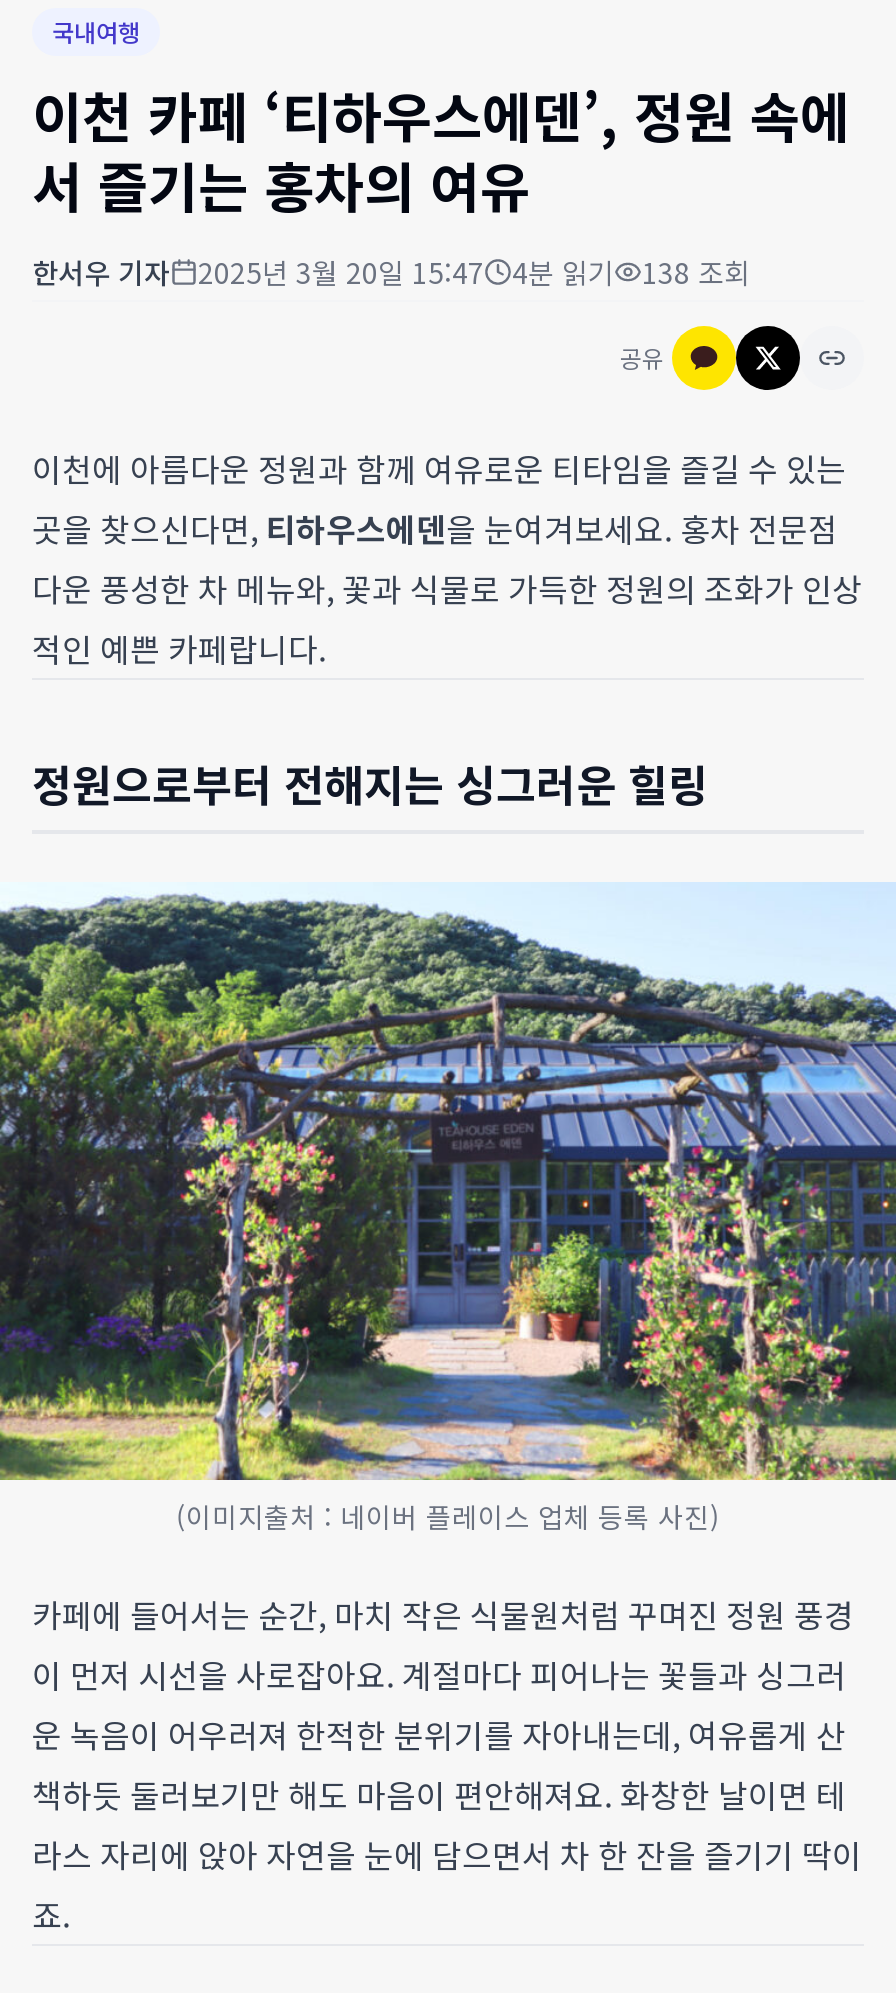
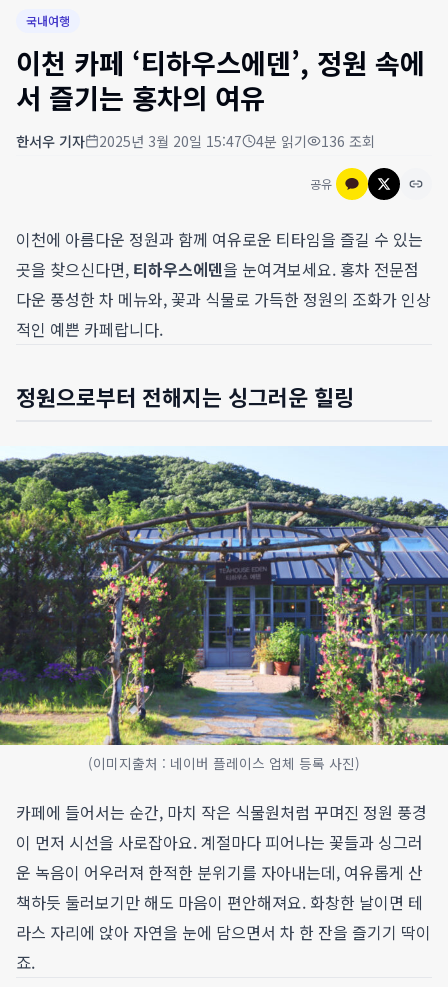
[642,252,750,292] 138 조회 -> [321,131,375,151] 136 조회

